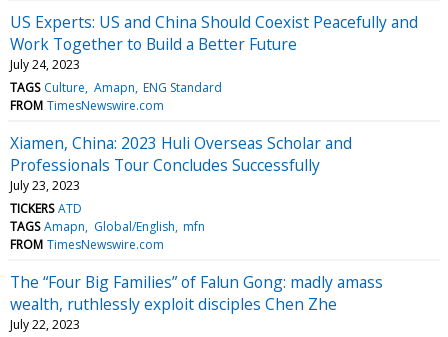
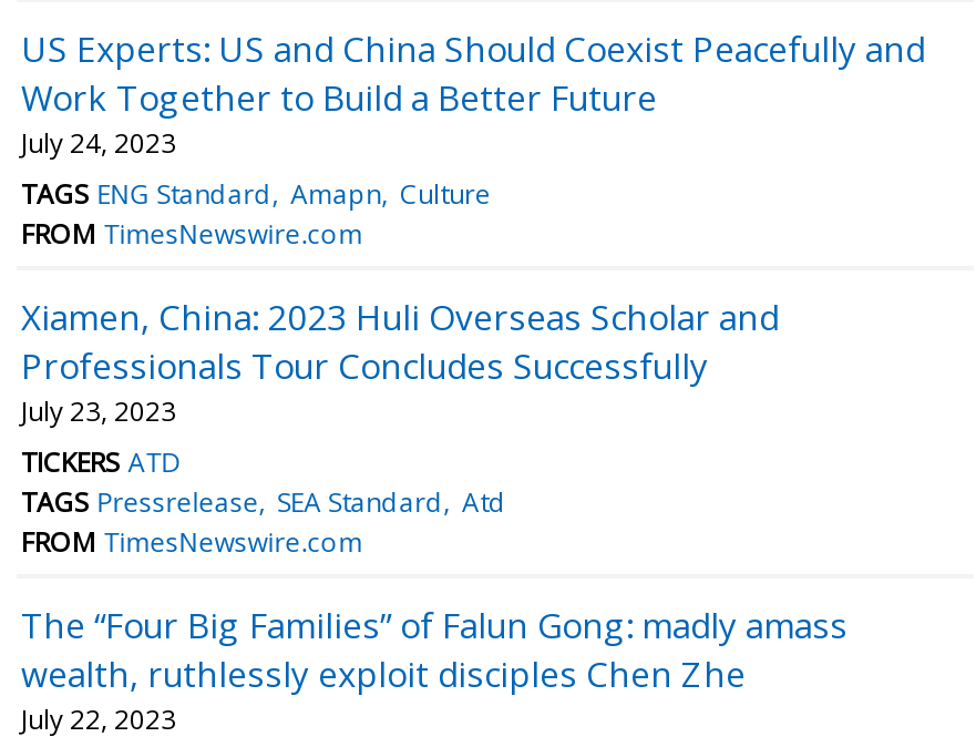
[10,79,222,96] TAGS Culture Amapn ENG Standard -> [21,175,491,213] TAGS ENG Standard Amapn Culture
[10,218,205,235] TAGS Amapn Global/English mfn -> [21,483,506,521] TAGS Pressrelease SEA Standard Atd

